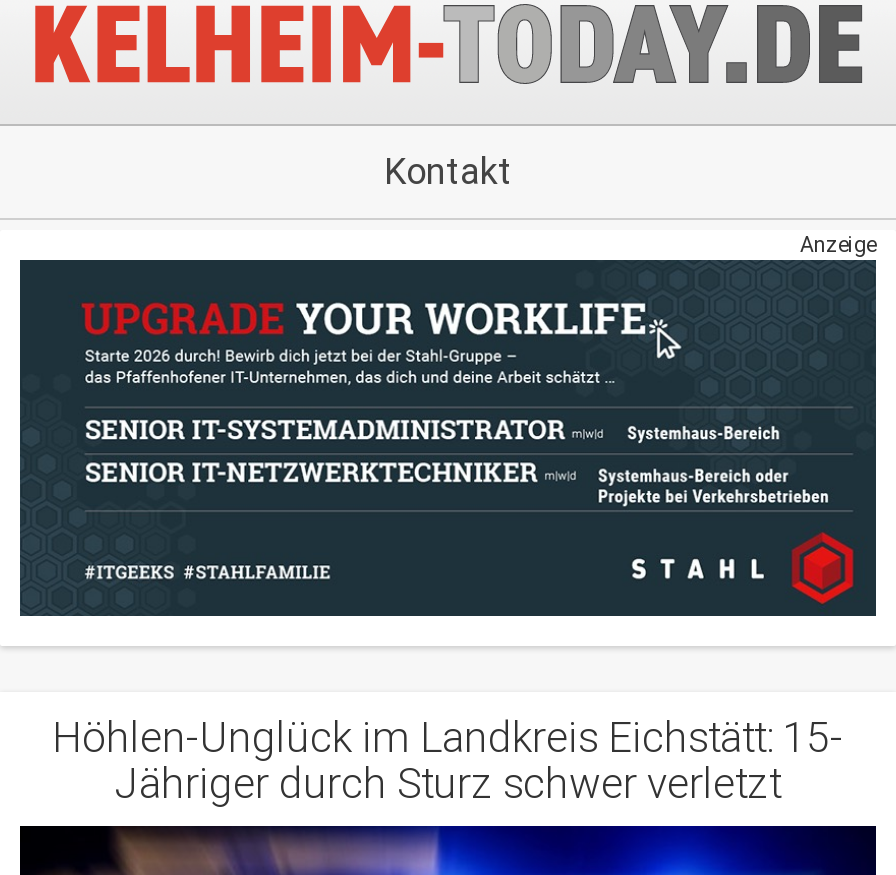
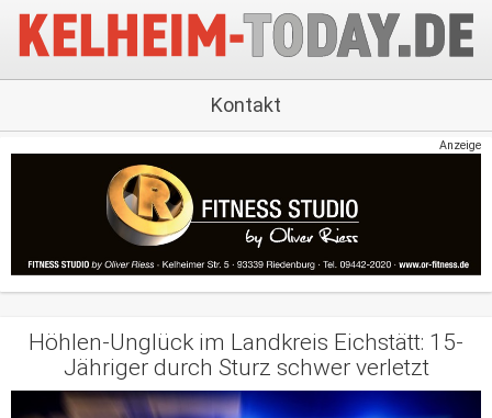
[20,260,876,618] [image] -> [11,154,481,276] [image]

